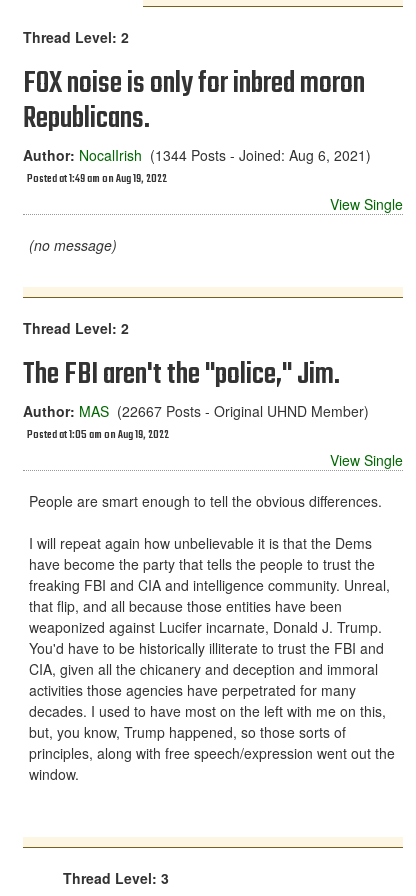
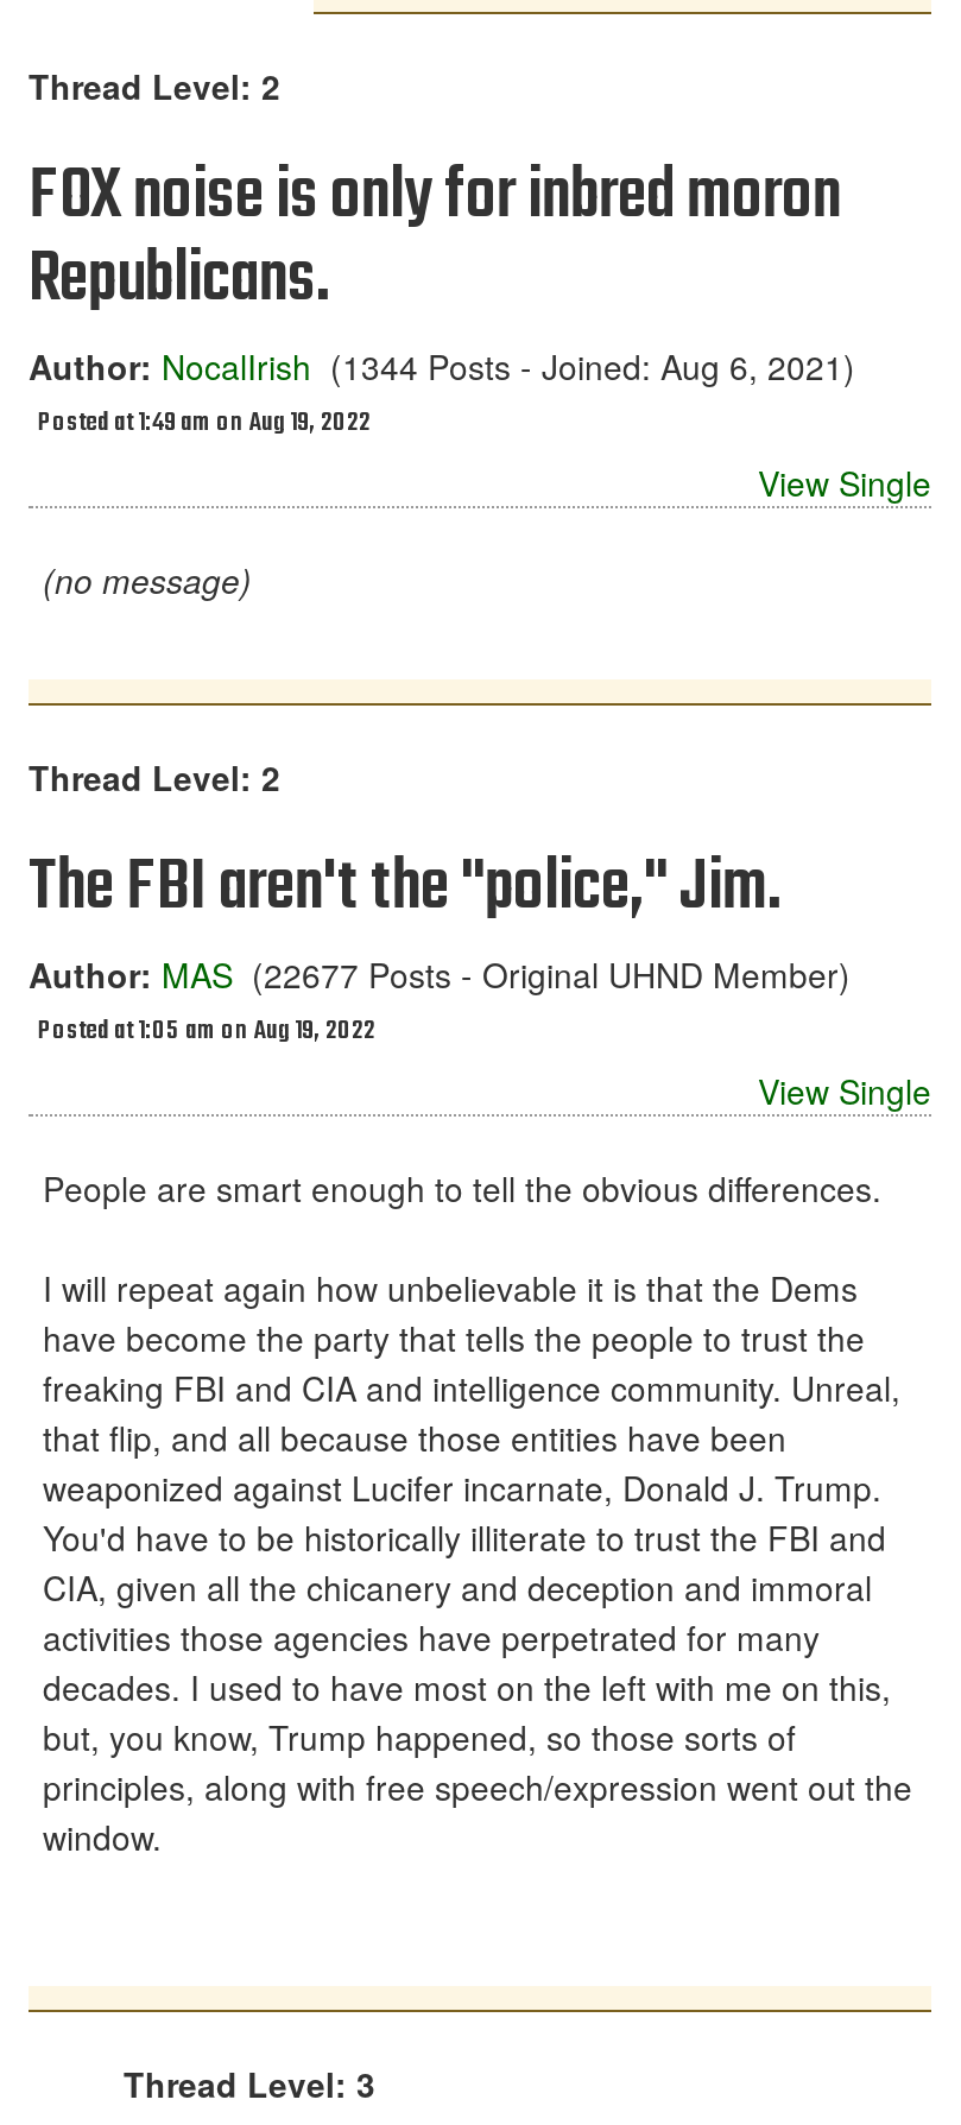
[23,401,369,421] Author: MAS (22667 Posts - Original UHND Member) -> [29,950,851,998] Author: MAS (22677 Posts - Original UHND Member)

